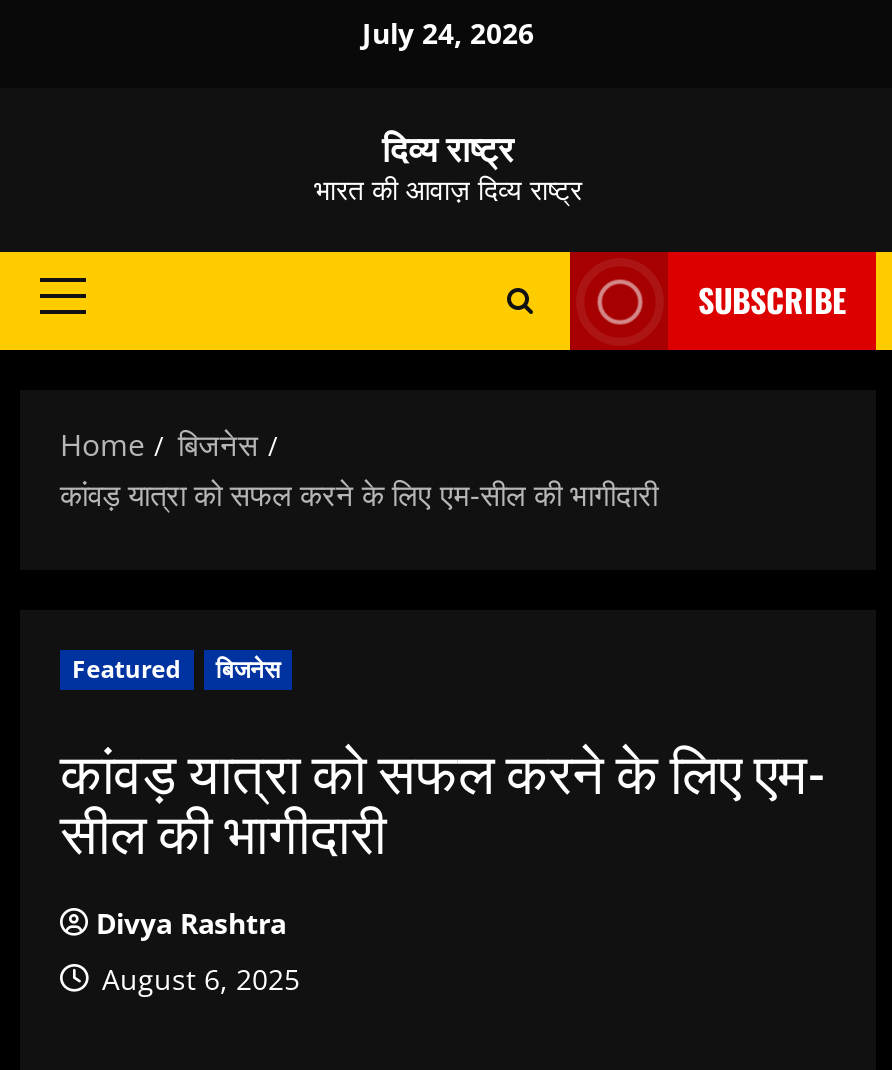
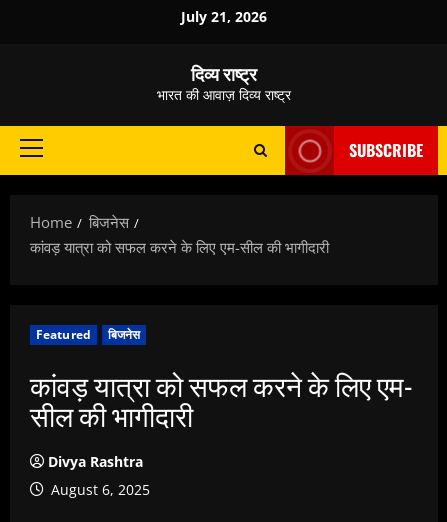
[362,14,534,52] July 24, 2026 -> [181,7,267,26] July 21, 2026

